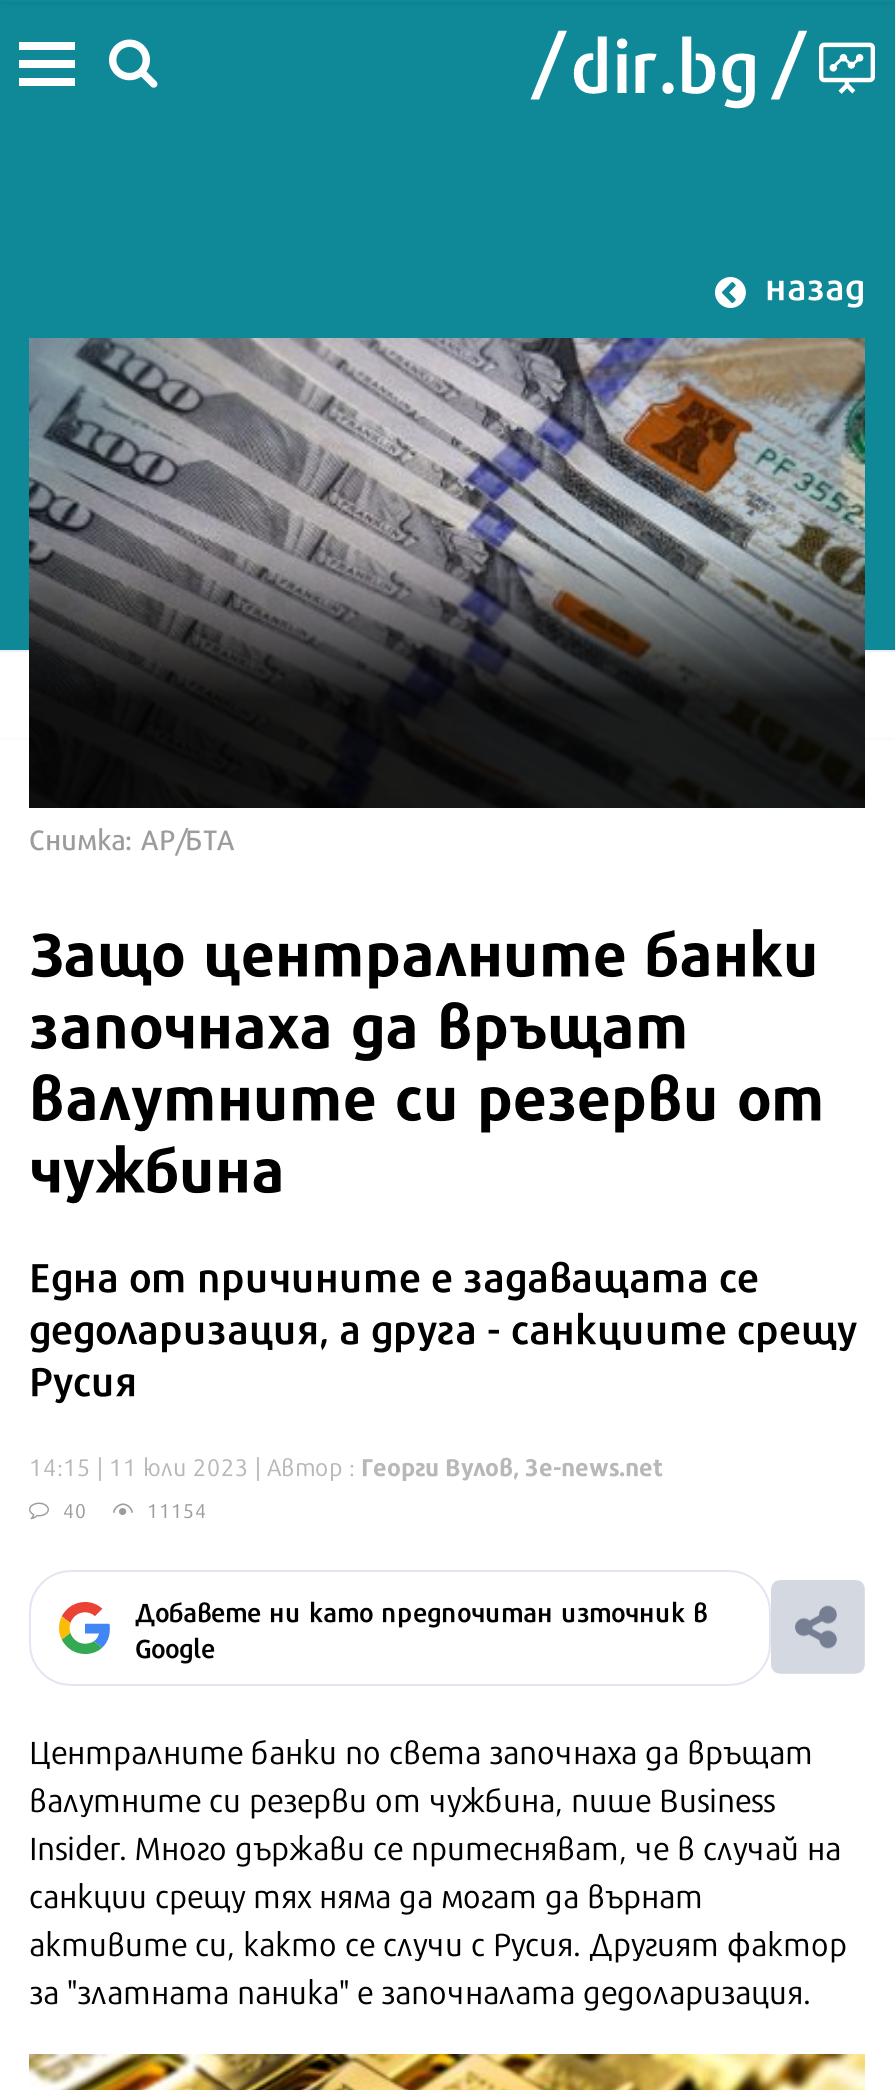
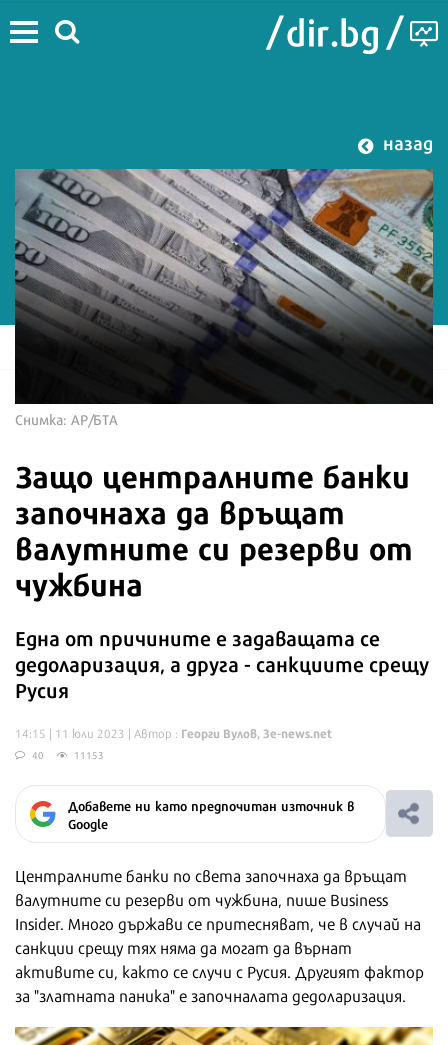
[57,1494,207,1524] 40 11154 -> [29,747,104,762] 40 11153

